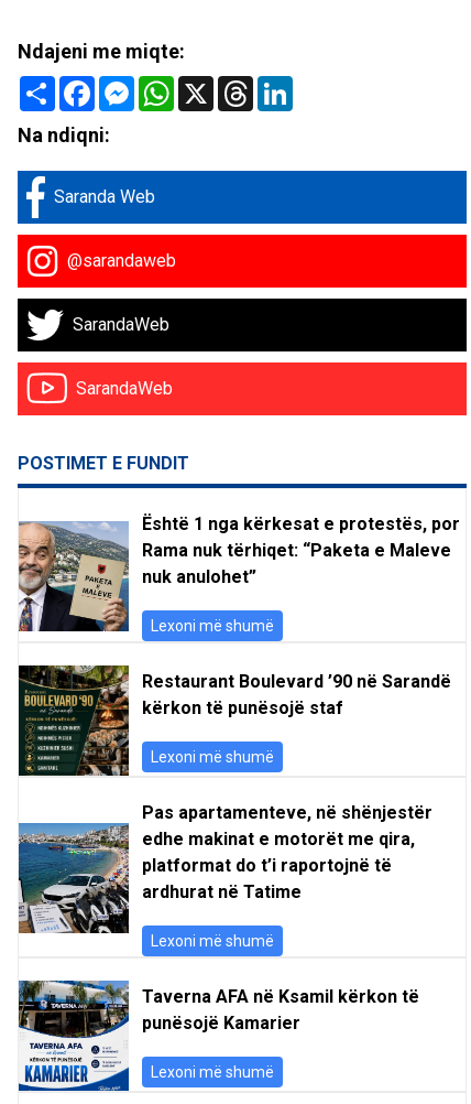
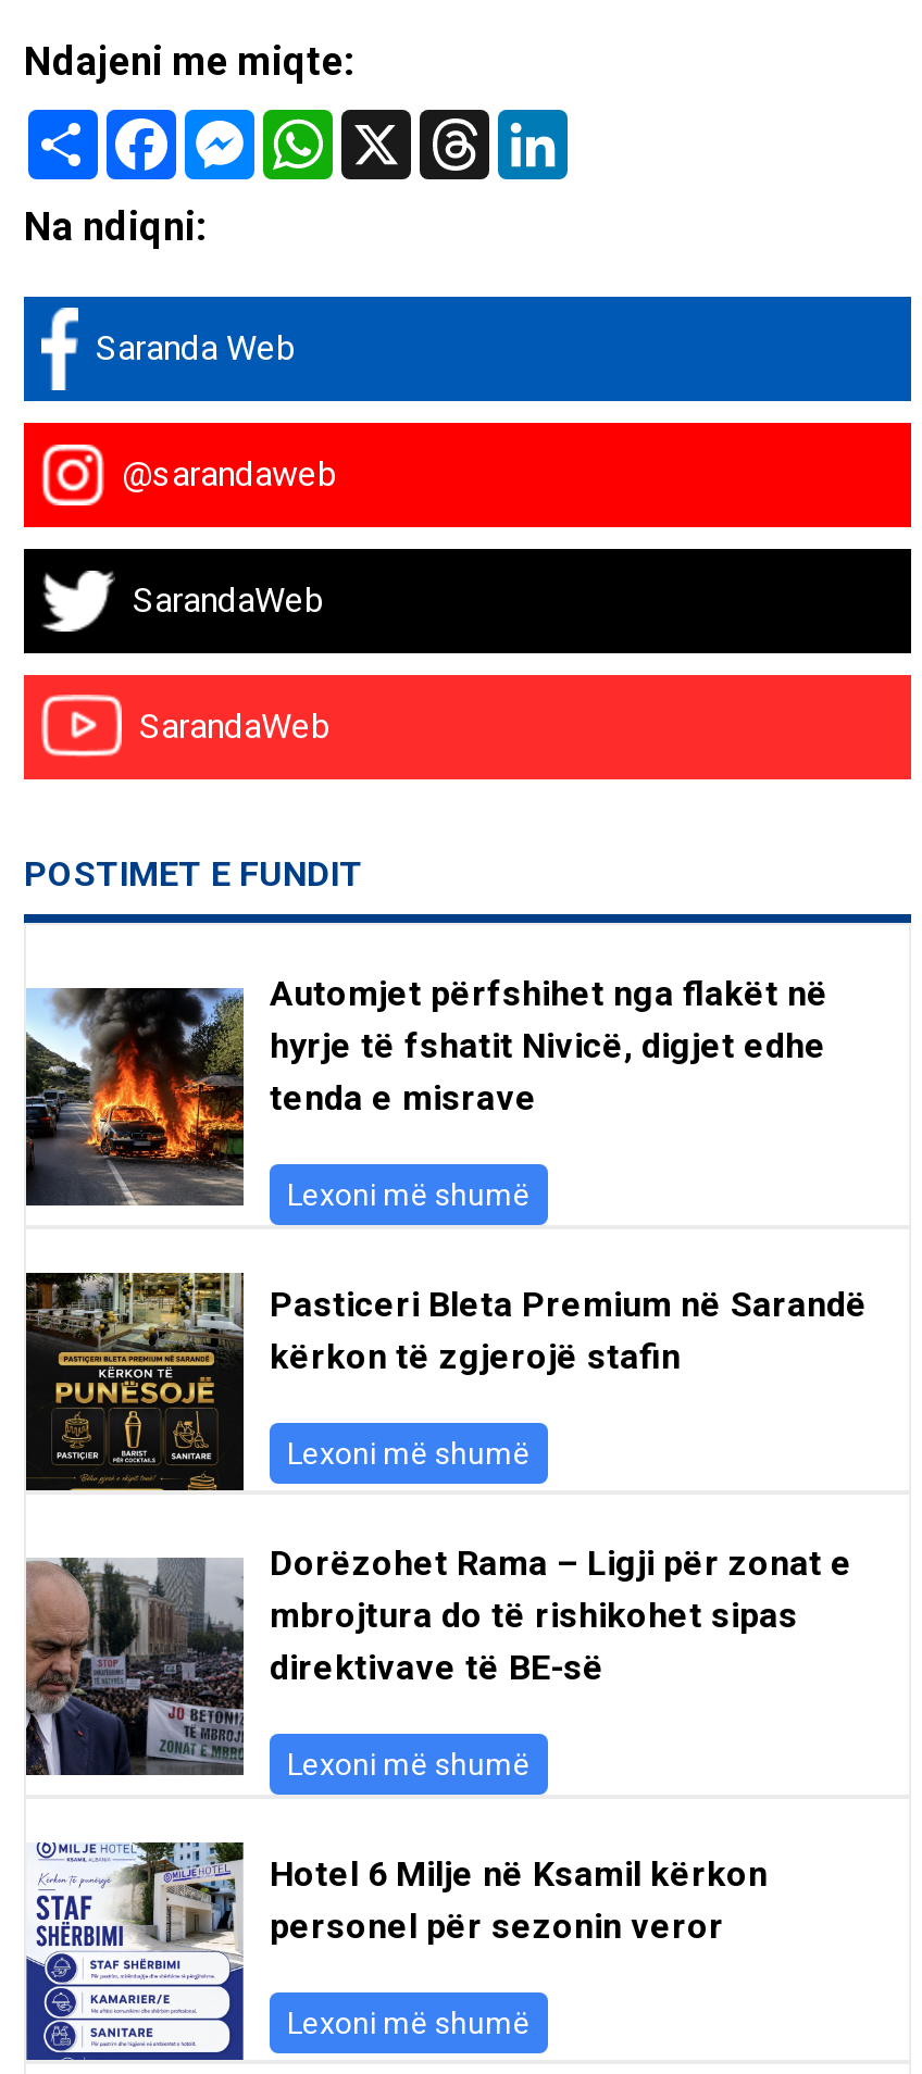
[18,513,460,632] [image] | Është 1 nga kërkesat e protestës, por | Rama nuk tërhiqet: “Paketa e Maleve | nuk anulohet” -> [24,972,828,1208] [image] | Automjet përfshihet nga flakët në | hyrje të fshatit Nivicë, digjet edhe | tenda e misrave
[20,665,451,777] [image] | Restaurant Boulevard ’90 në Sarandë -> [26,1273,868,1492] [image] | Pasticeri Bleta Premium në Sarandë
[142,697,343,718] kërkon të punësojë staf -> [270,1335,681,1377] kërkon të zgjerojë stafin
[18,802,432,946] [image] | Pas apartamenteve, në shënjestër | edhe makinat e motorët me qira, | platformat do t’i raportojnë të | ardhurat në Tatime -> [24,1542,852,1777] [image] | Dorëzohet Rama – Ligji për zonat e | mbrojtura do të rishikohet sipas | direktivave të BE-së
[18,979,419,1091] [image] | Taverna AFA në Ksamil kërkon të | punësojë Kamarier -> [24,1840,768,2060] [image] | Hotel 6 Milje në Ksamil kërkon | personel për sezonin veror

